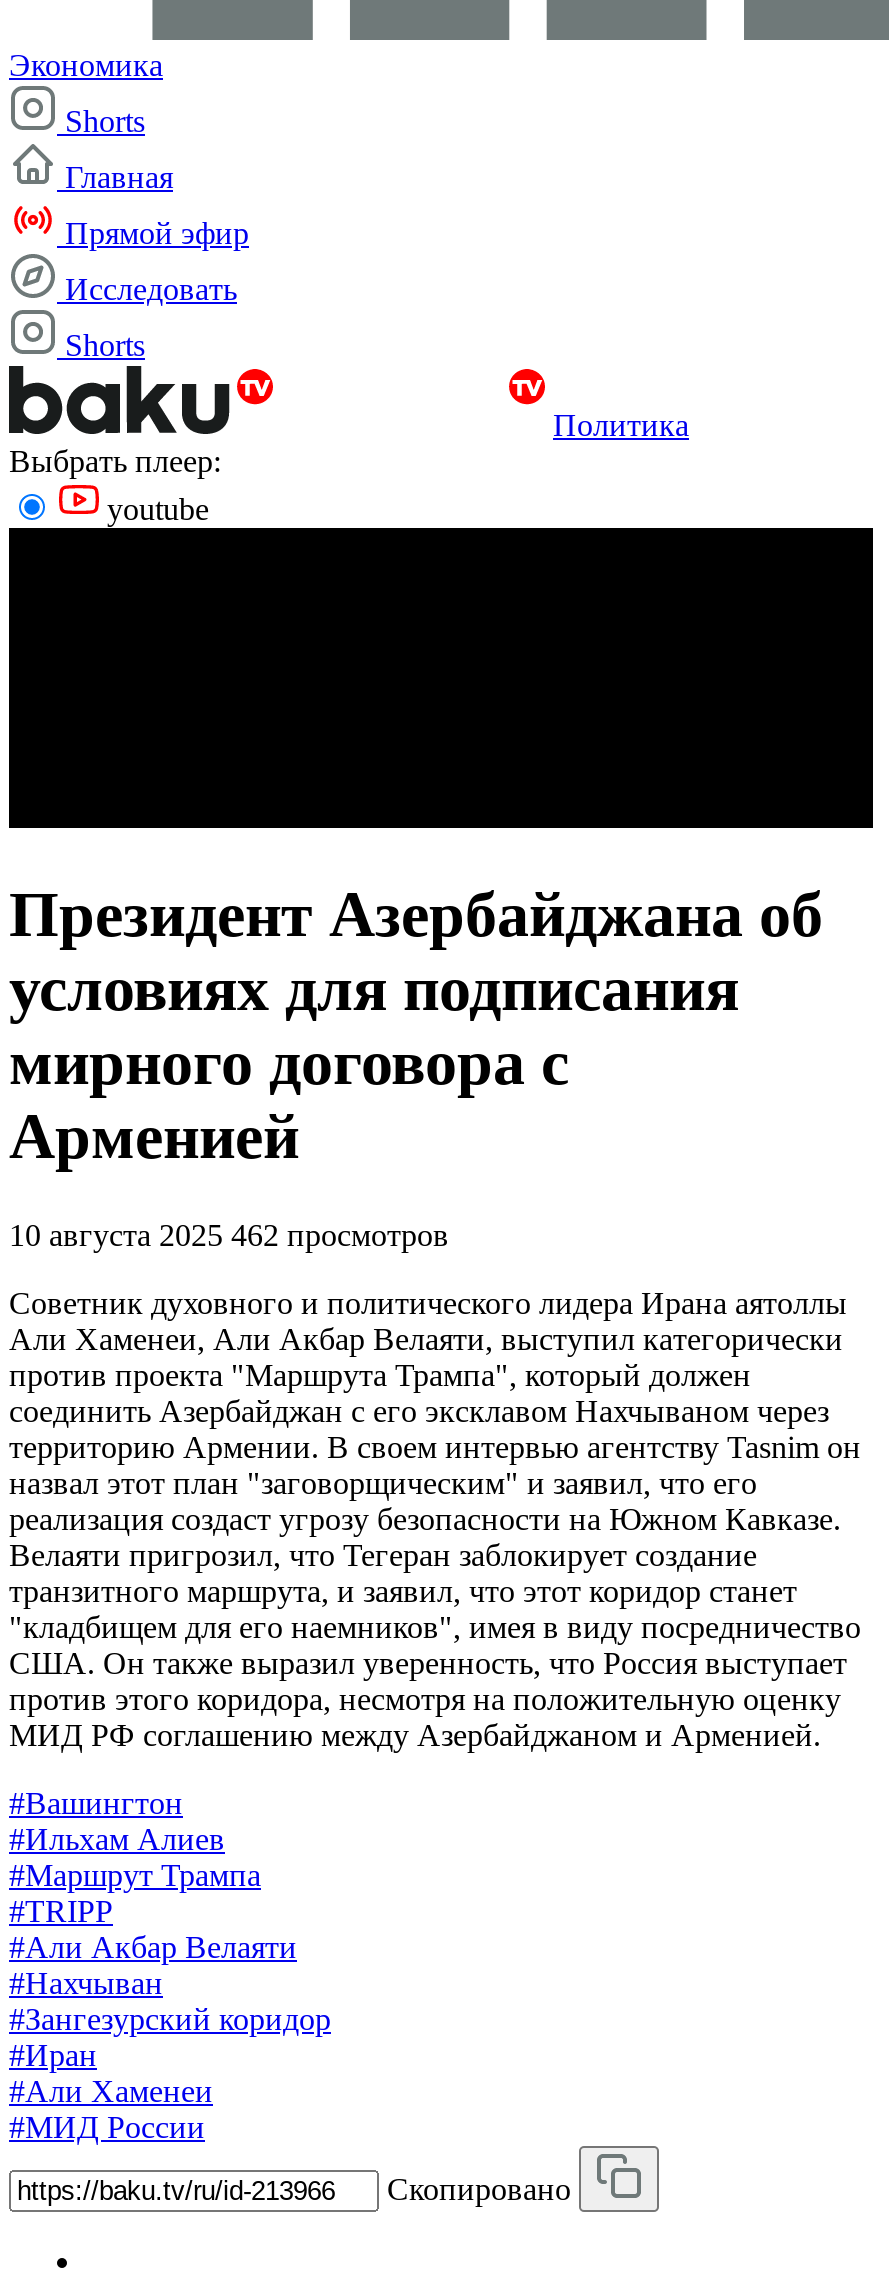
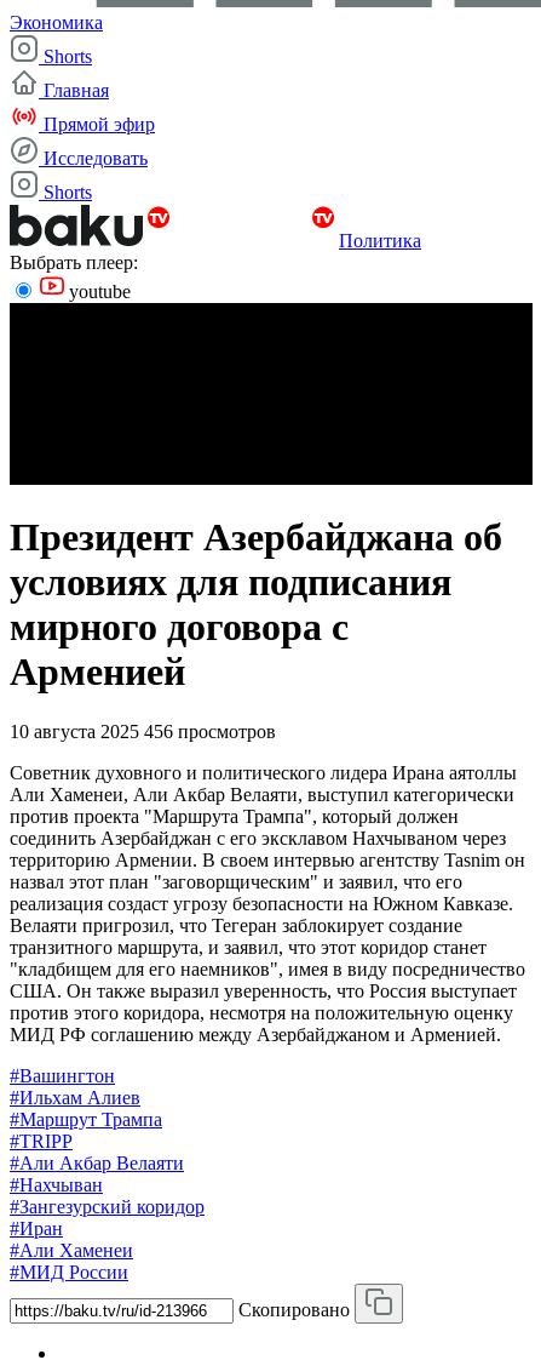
[9,1218,449,1252] 10 августа 2025 462 просмотров -> [10,721,276,742] 10 августа 2025 456 просмотров

